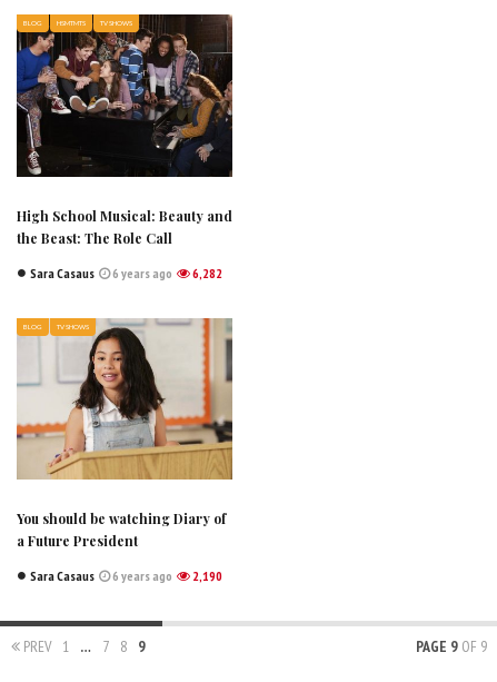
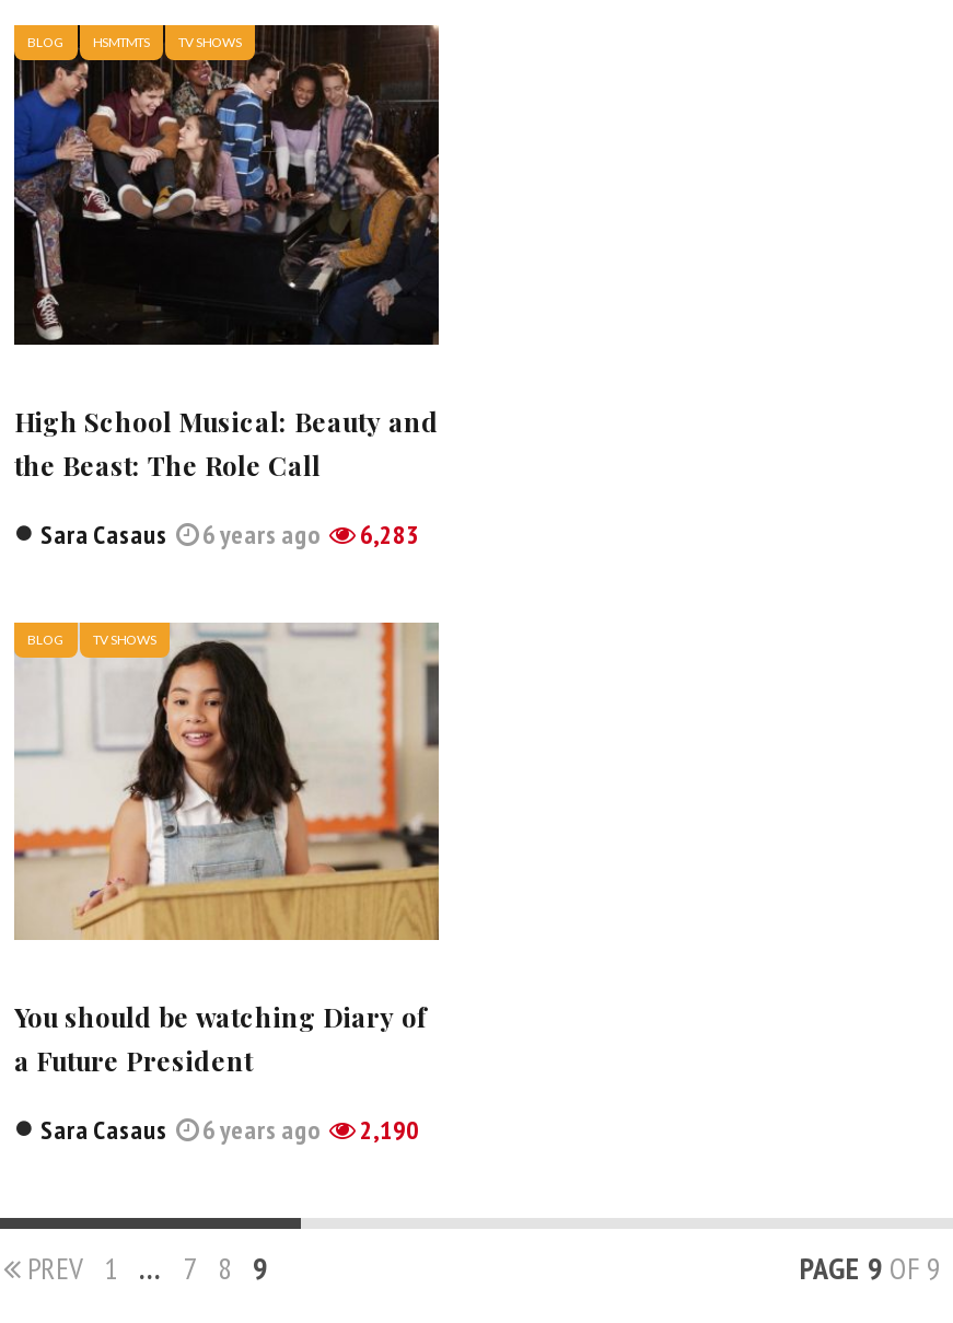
[30,264,222,281] Sara Casaus 6 years ago 6,282 -> [40,517,419,550] Sara Casaus 6 years ago 6,283

